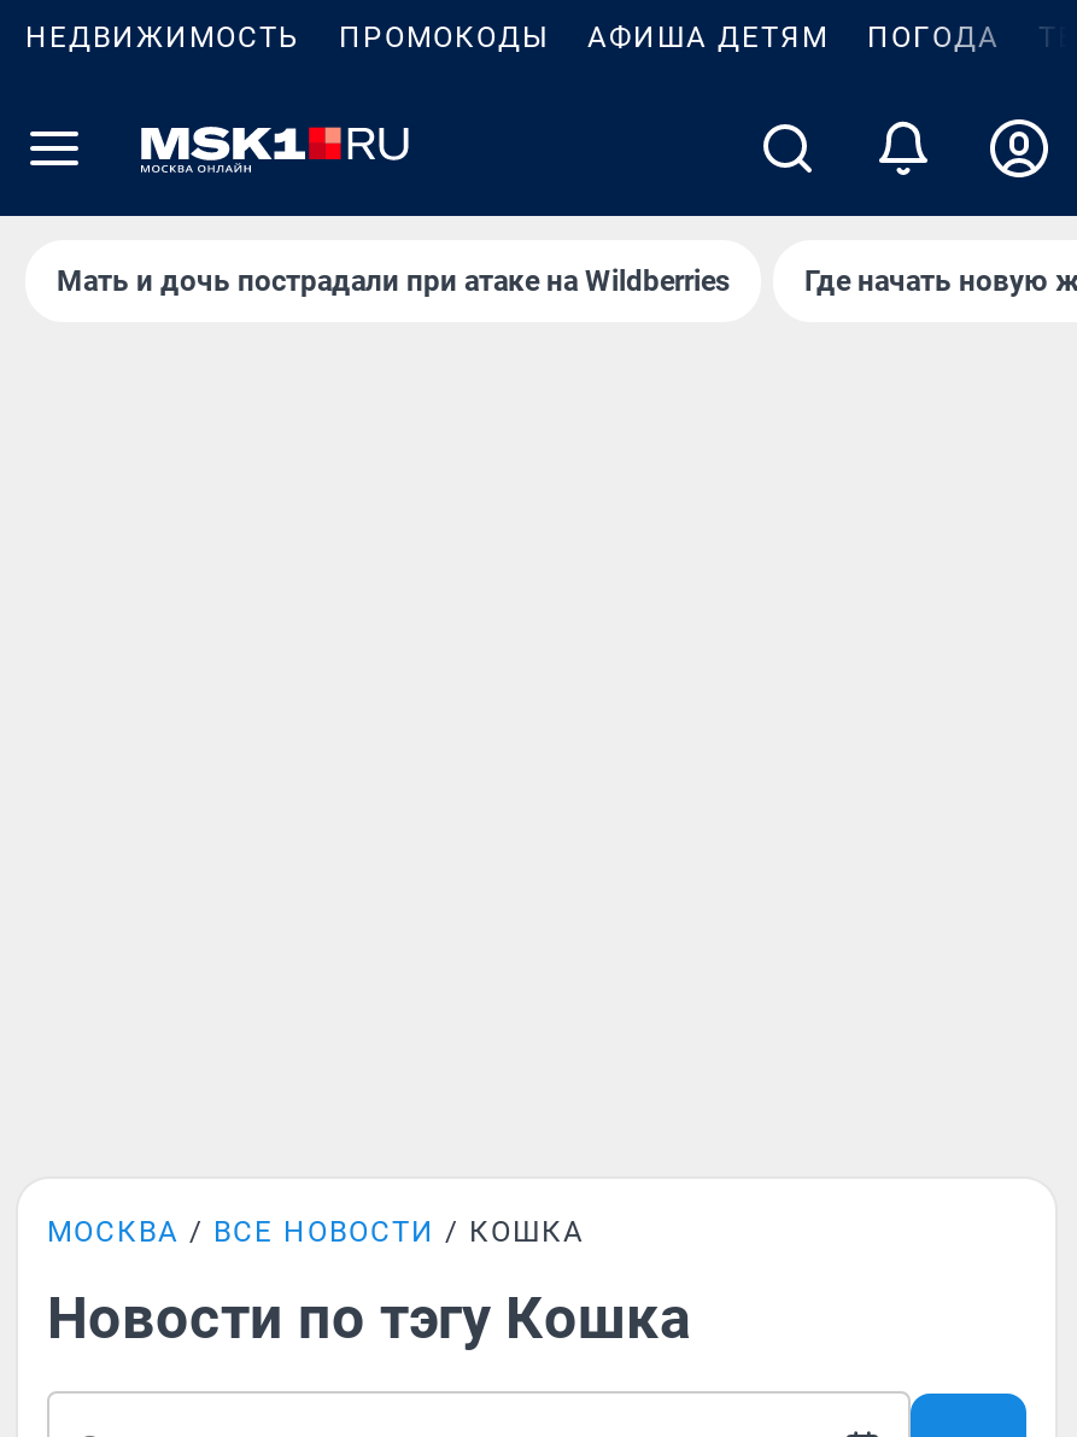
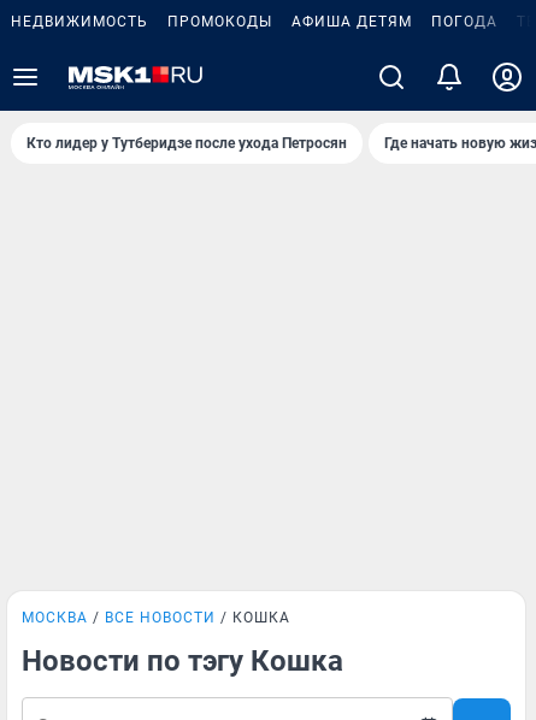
[57,264,730,298] Мать и дочь пострадали при атаке на Wildberries -> [26,135,347,152] Кто лидер у Тутберидзе после ухода Петросян

